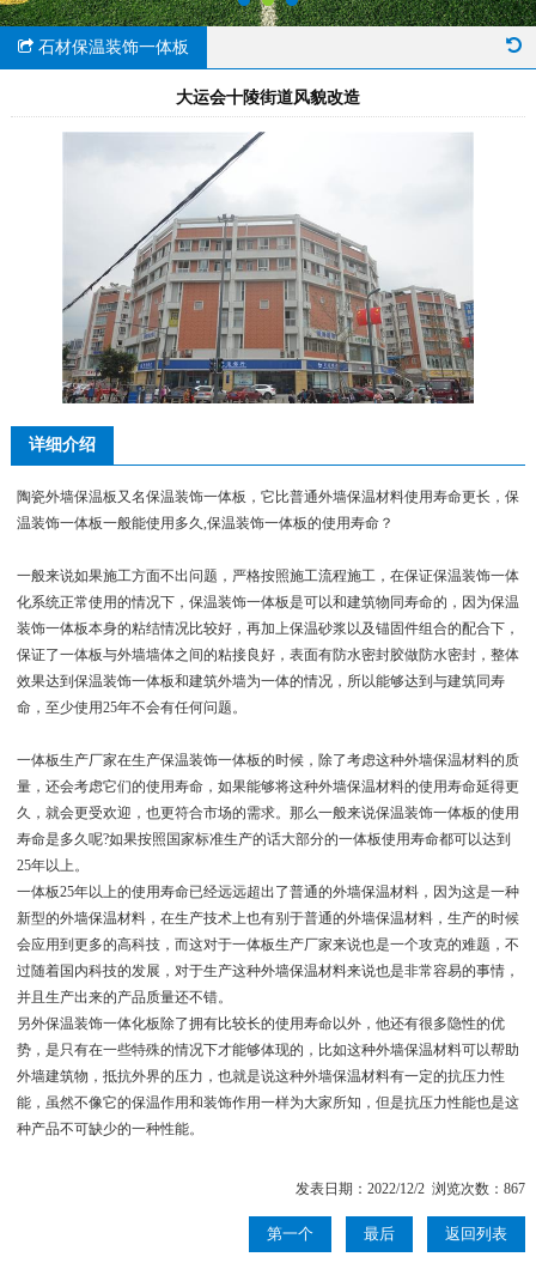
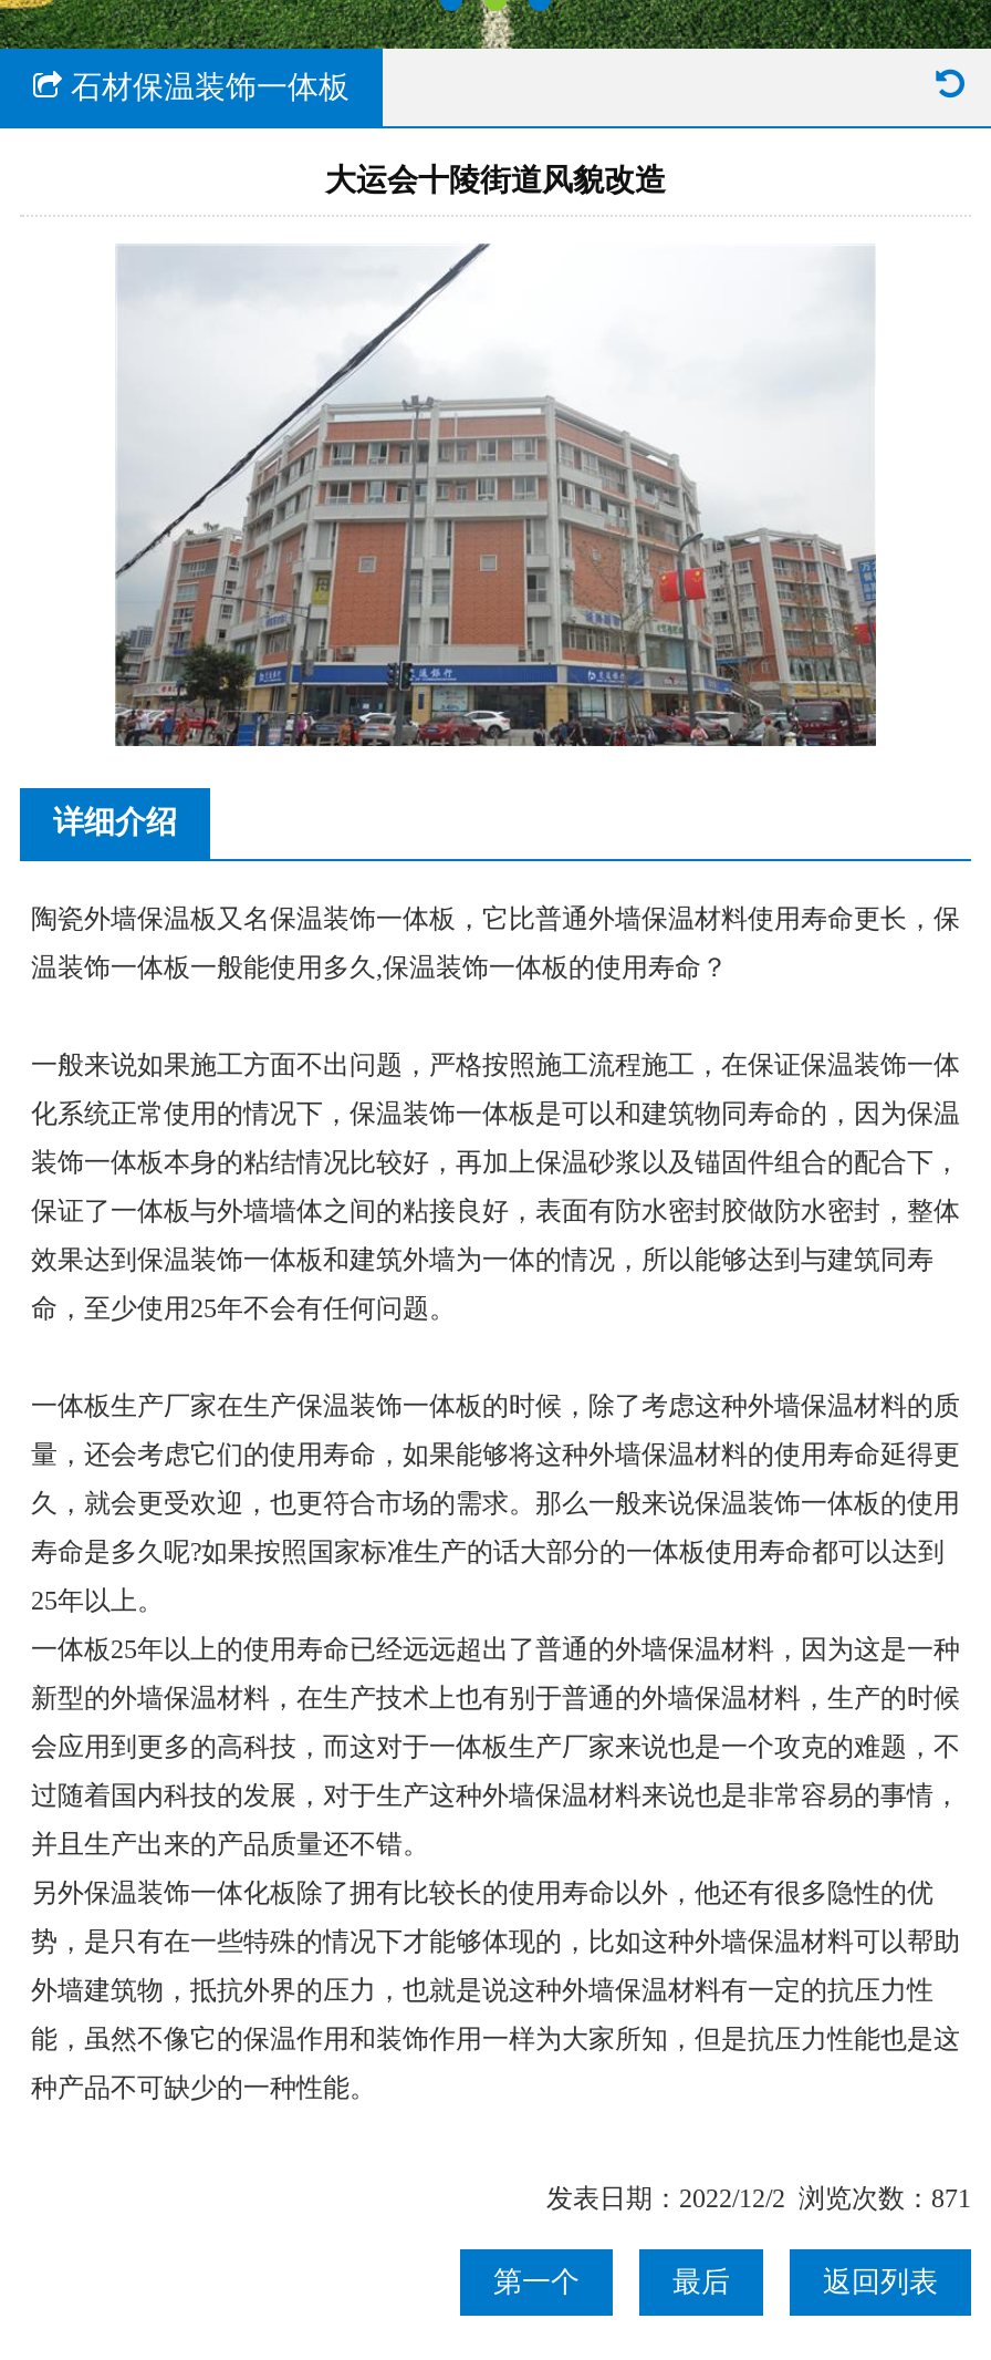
[296,1181,525,1198] 发表日期：2022/12/2 浏览次数：867 -> [546,2184,971,2215] 发表日期：2022/12/2 浏览次数：871

